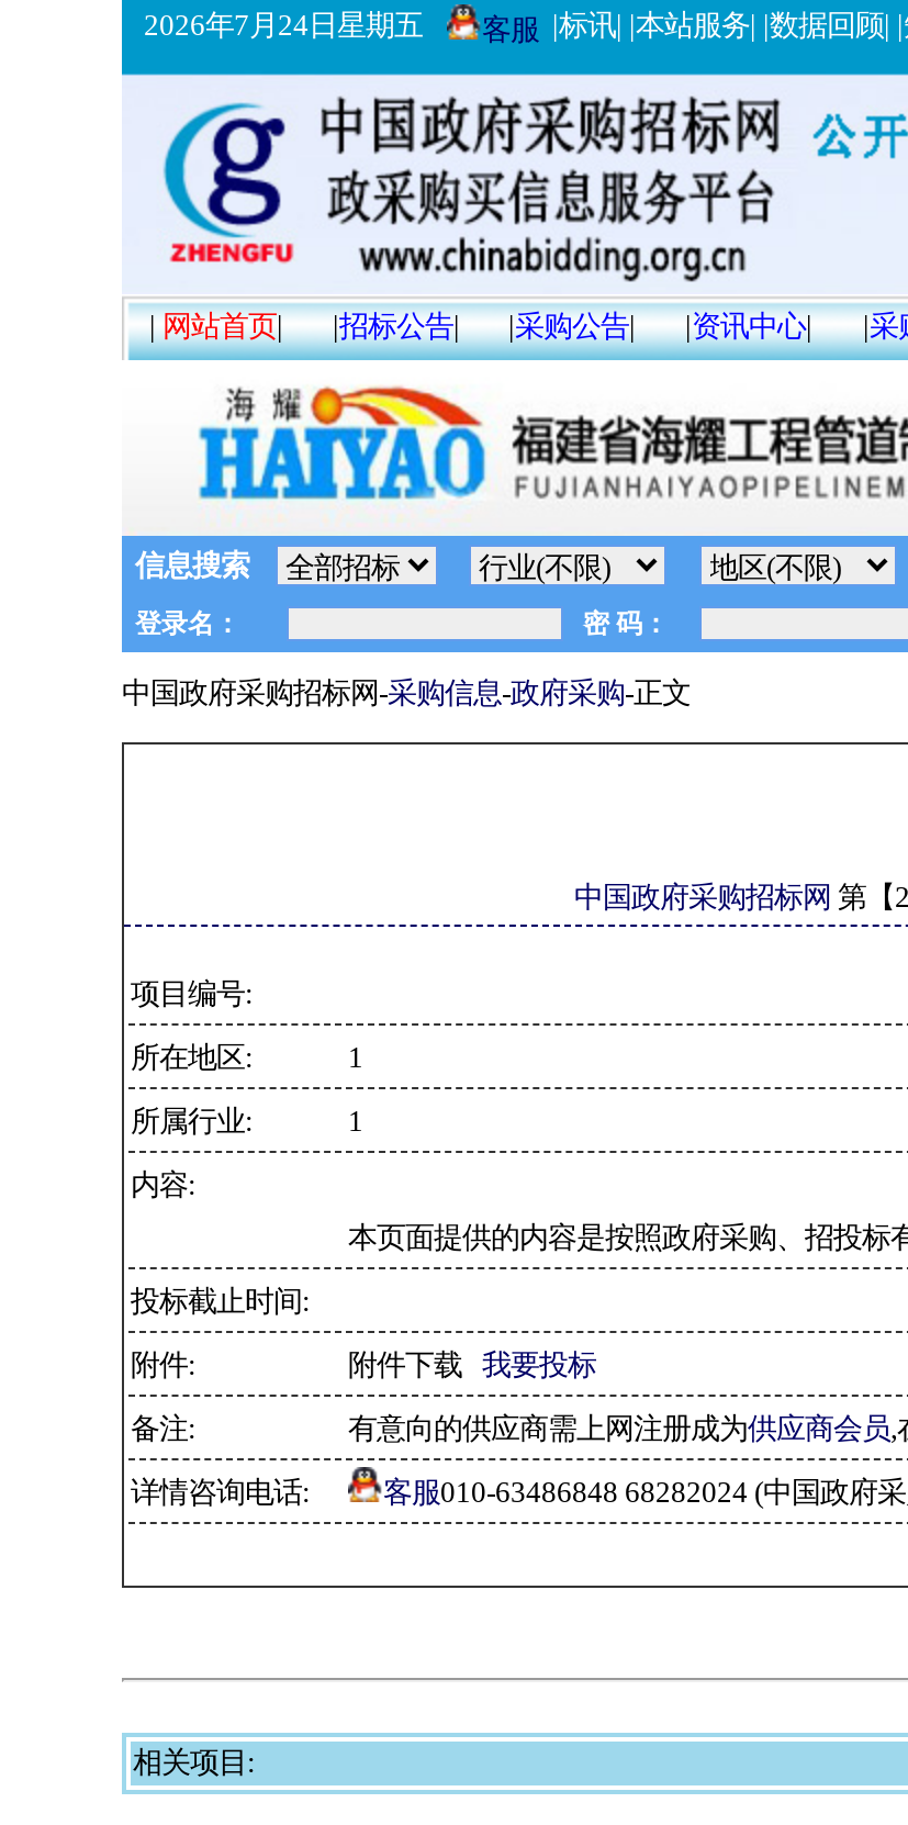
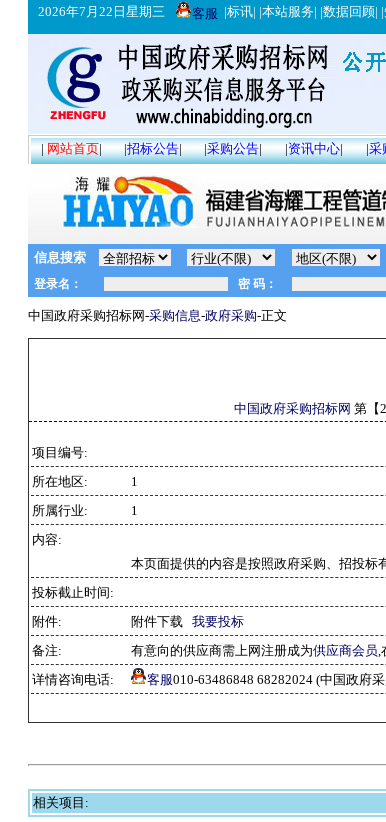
[144,9,423,42] 2026年7月24日星期五 -> [38,4,165,19] 2026年7月22日星期三

